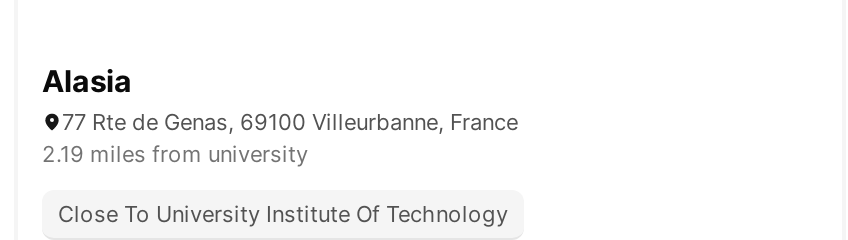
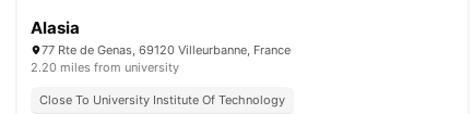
[62,108,518,136] 77 Rte de Genas, 69100 Villeurbanne, France -> [42,42,291,58] 77 Rte de Genas, 69120 Villeurbanne, France
[42,140,308,168] 2.19 miles from university -> [31,60,179,75] 2.20 miles from university

